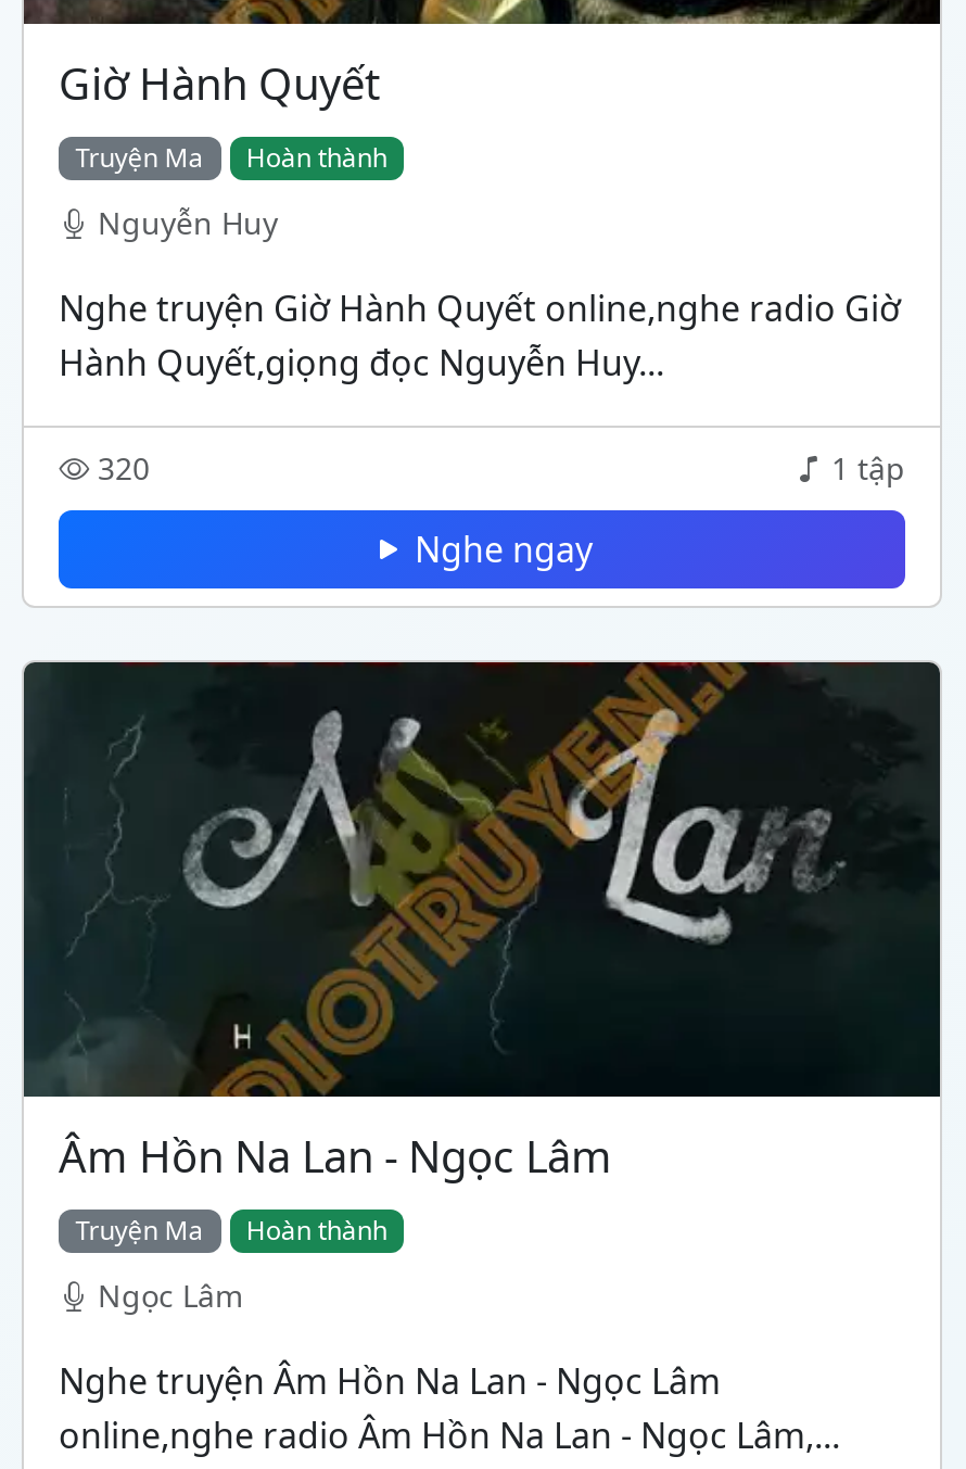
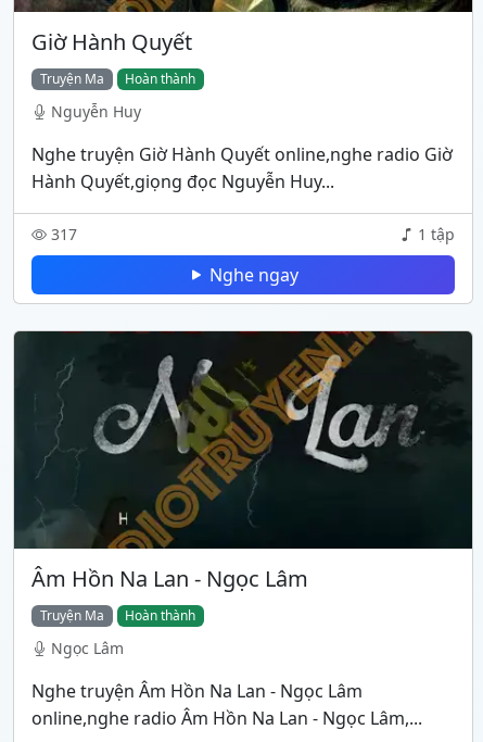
[98,447,150,489] 320 -> [51,224,77,244] 317

